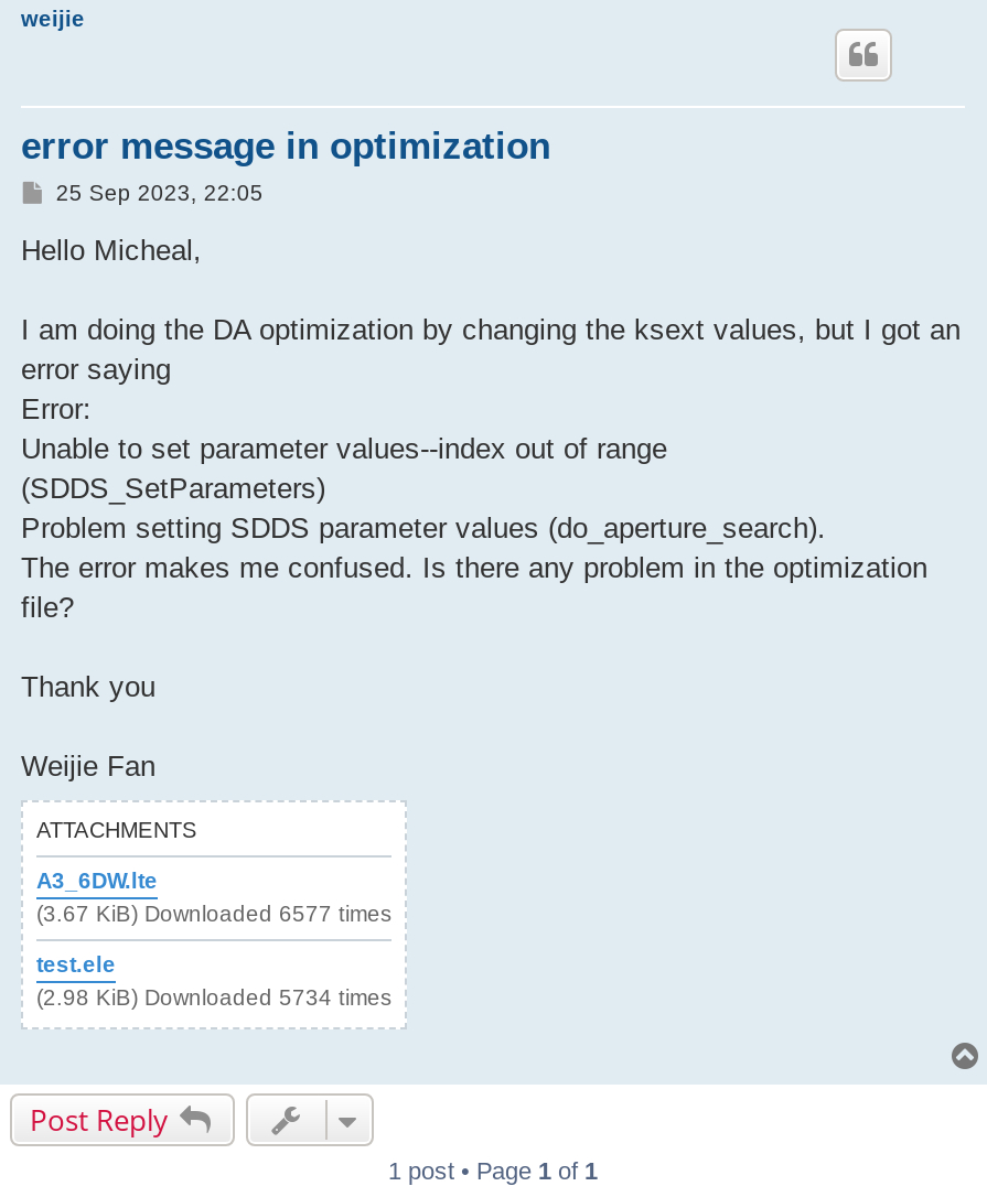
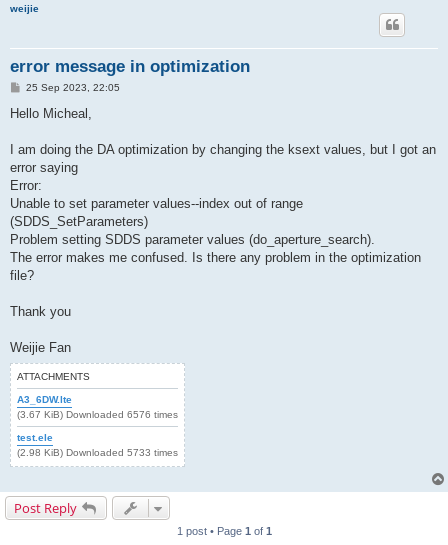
[36,901,391,925] (3.67 KiB) Downloaded 6577 times -> [17,409,178,420] (3.67 KiB) Downloaded 6576 times
[36,984,391,1009] (2.98 KiB) Downloaded 5734 times -> [17,447,178,458] (2.98 KiB) Downloaded 5733 times

